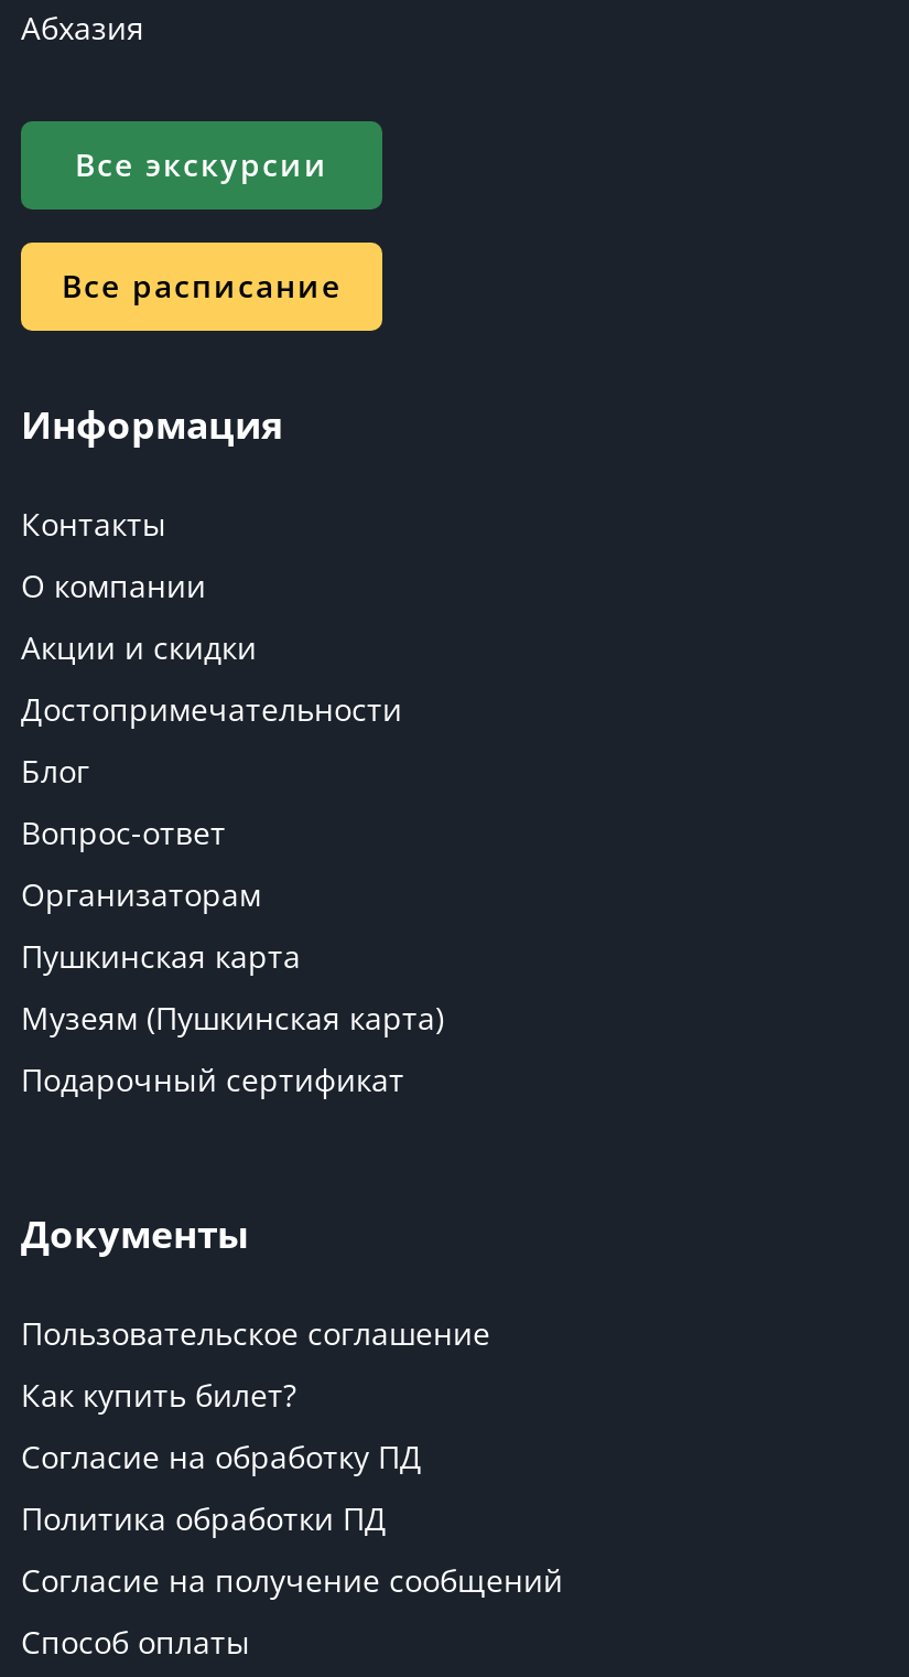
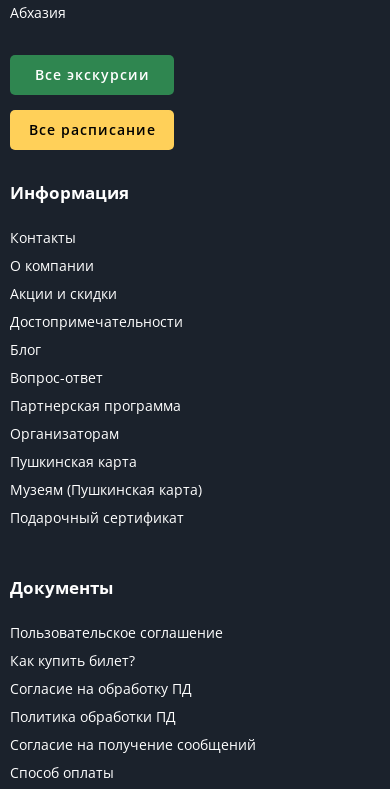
none -> [10,396,181,415] Партнерская программа

